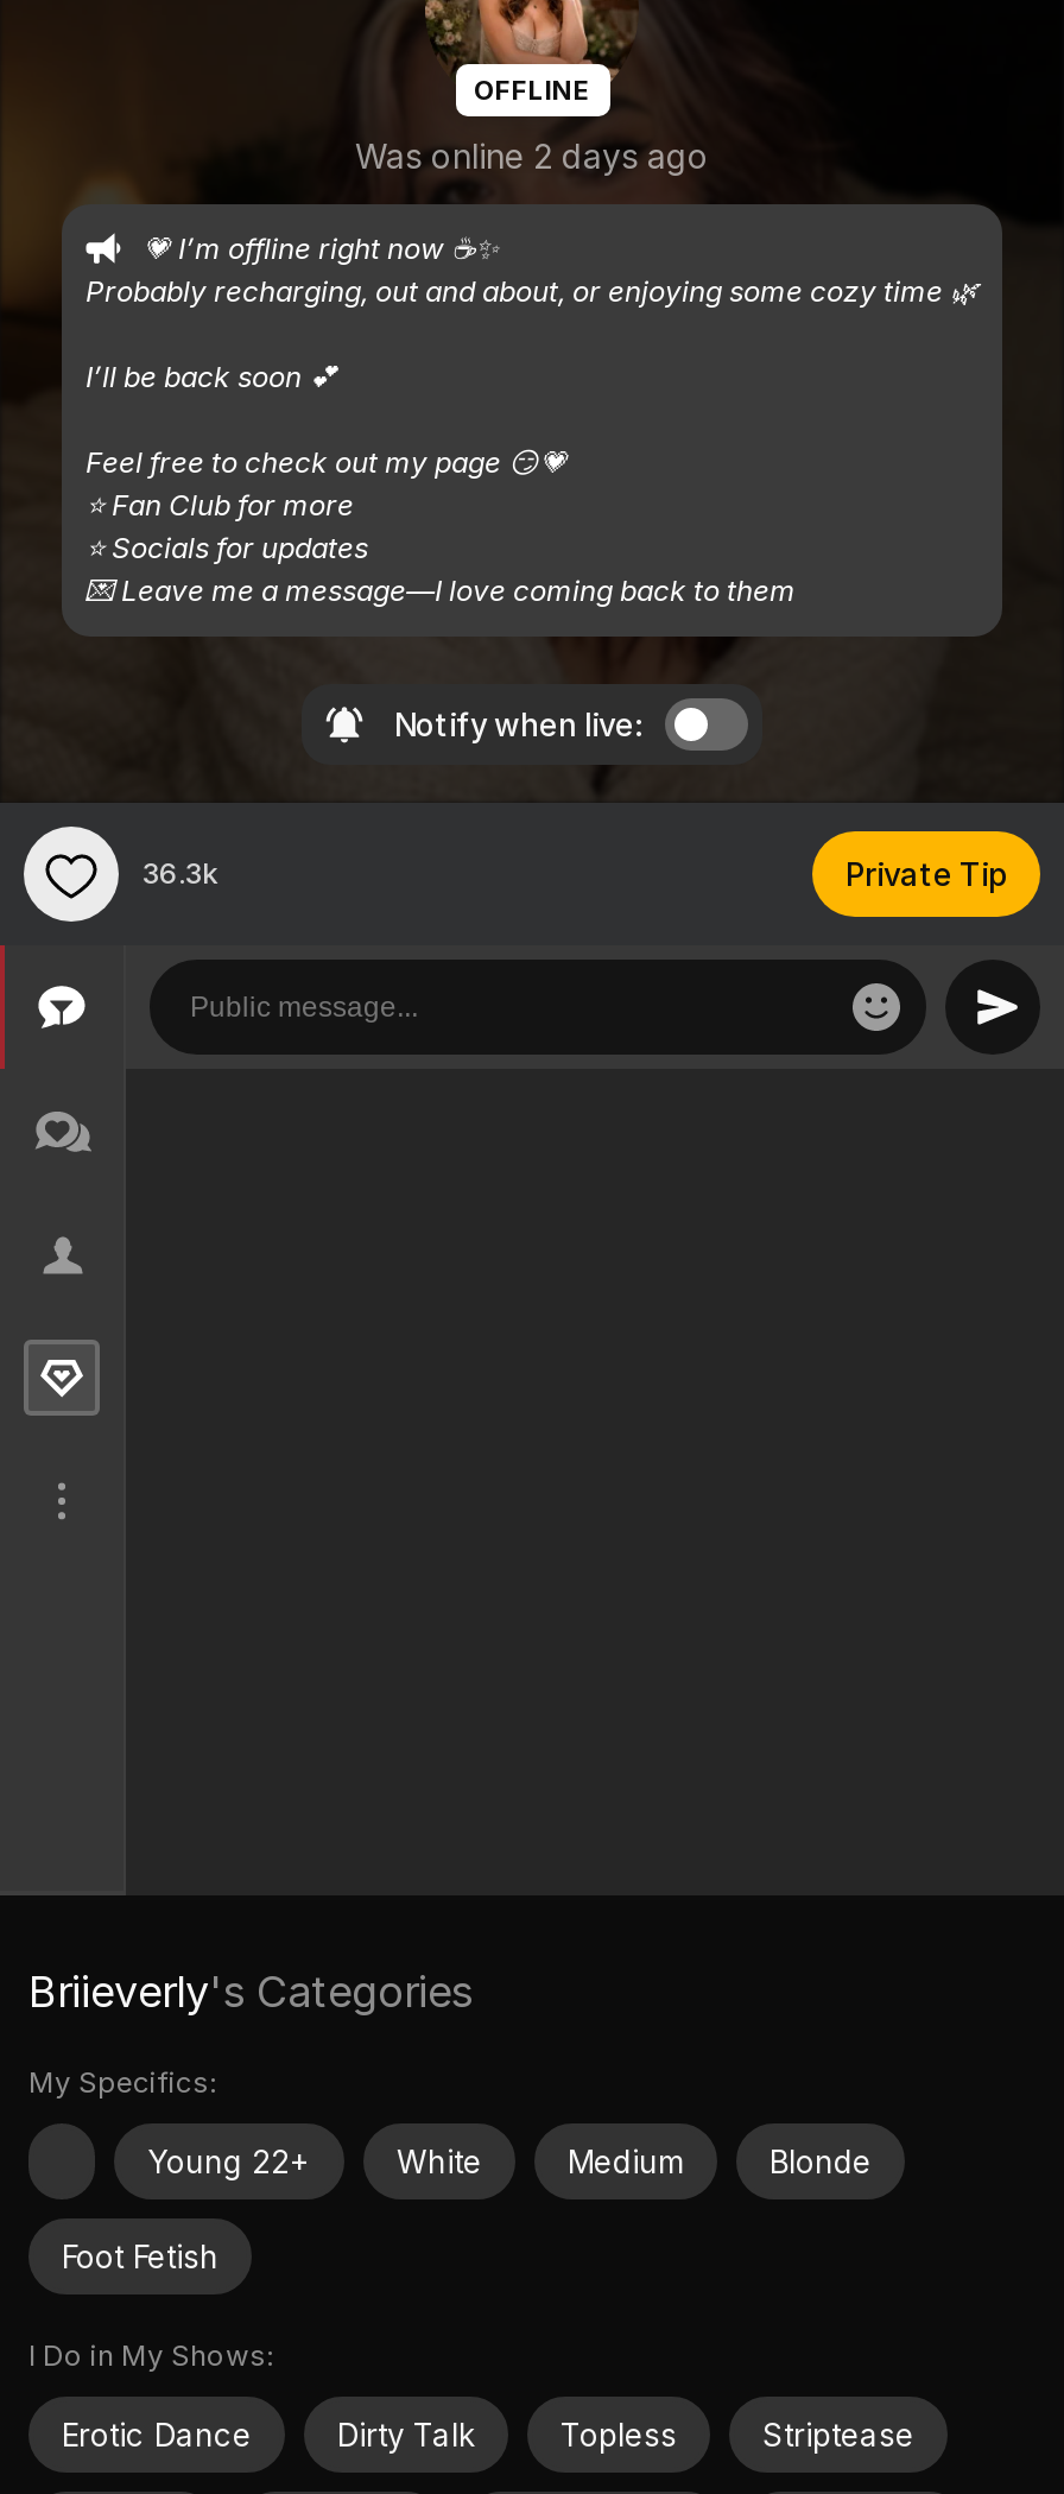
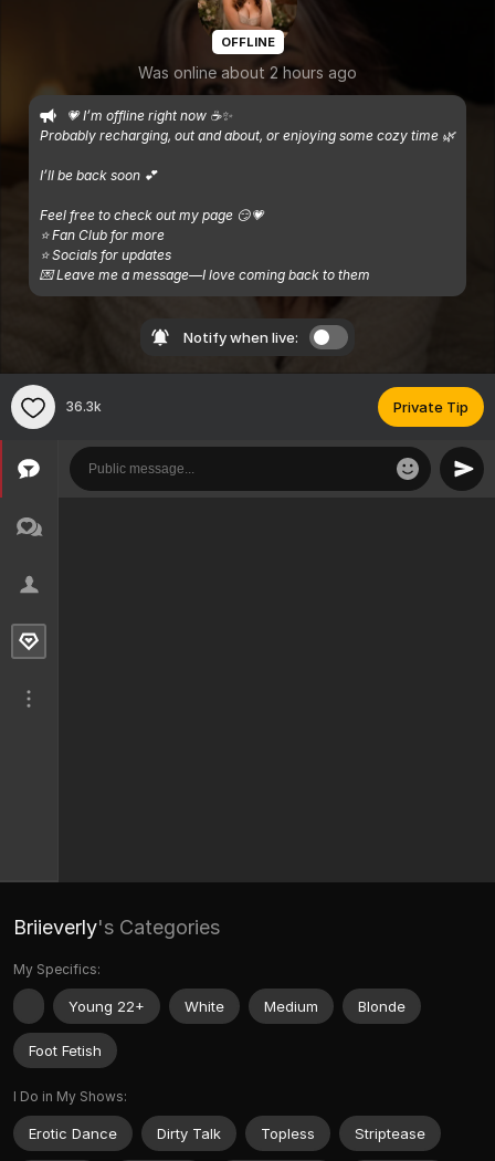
[355,135,709,176] Was online 2 days ago -> [138,63,357,82] Was online about 2 hours ago

